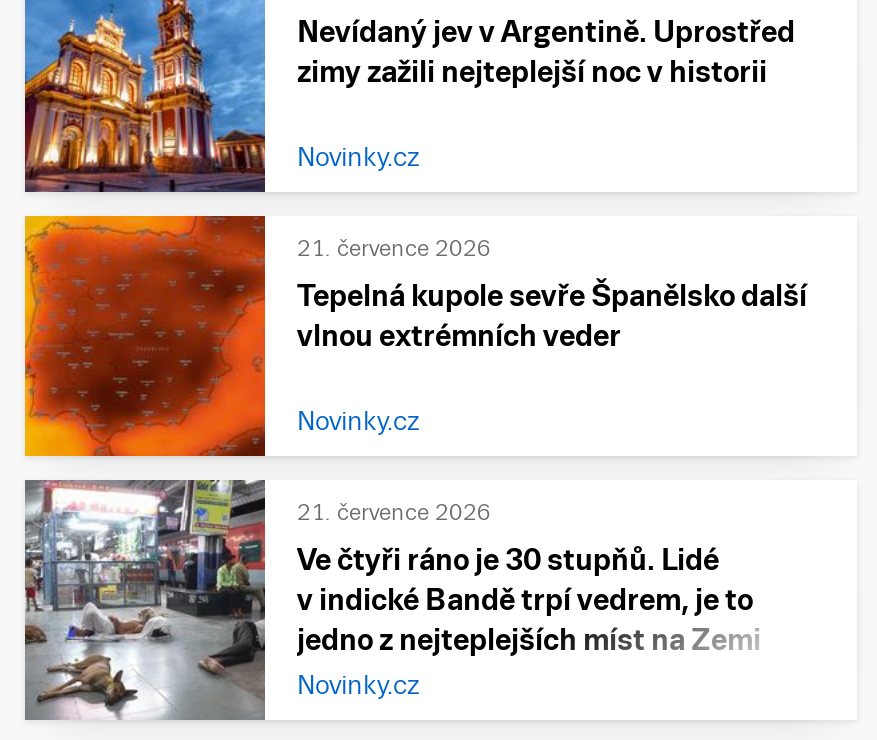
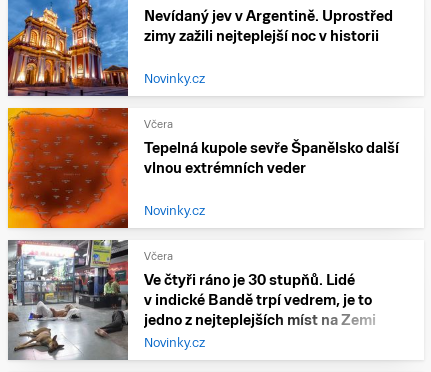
[297,236,491,260] 21. července 2026 -> [144,118,173,130] Včera
[297,500,491,524] 21. července 2026 -> [144,250,173,262] Včera

